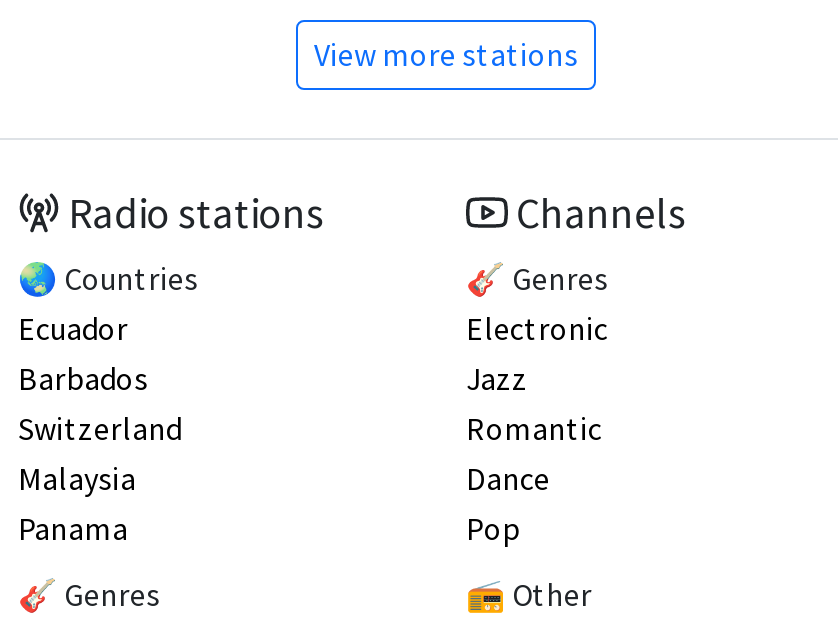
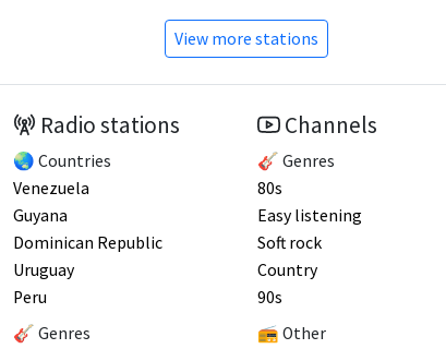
[18,311,182,549] Ecuador | Barbados | Switzerland | Malaysia | Panama -> [13,178,162,308] Venezuela | Guyana | Dominican Republic | Uruguay | Peru
[466,311,608,549] Electronic | Jazz | Romantic | Dance | Pop -> [257,178,362,308] 80s | Easy listening | Soft rock | Country | 90s

